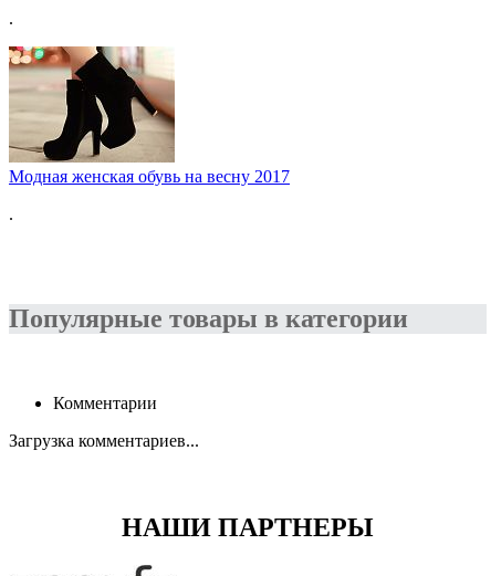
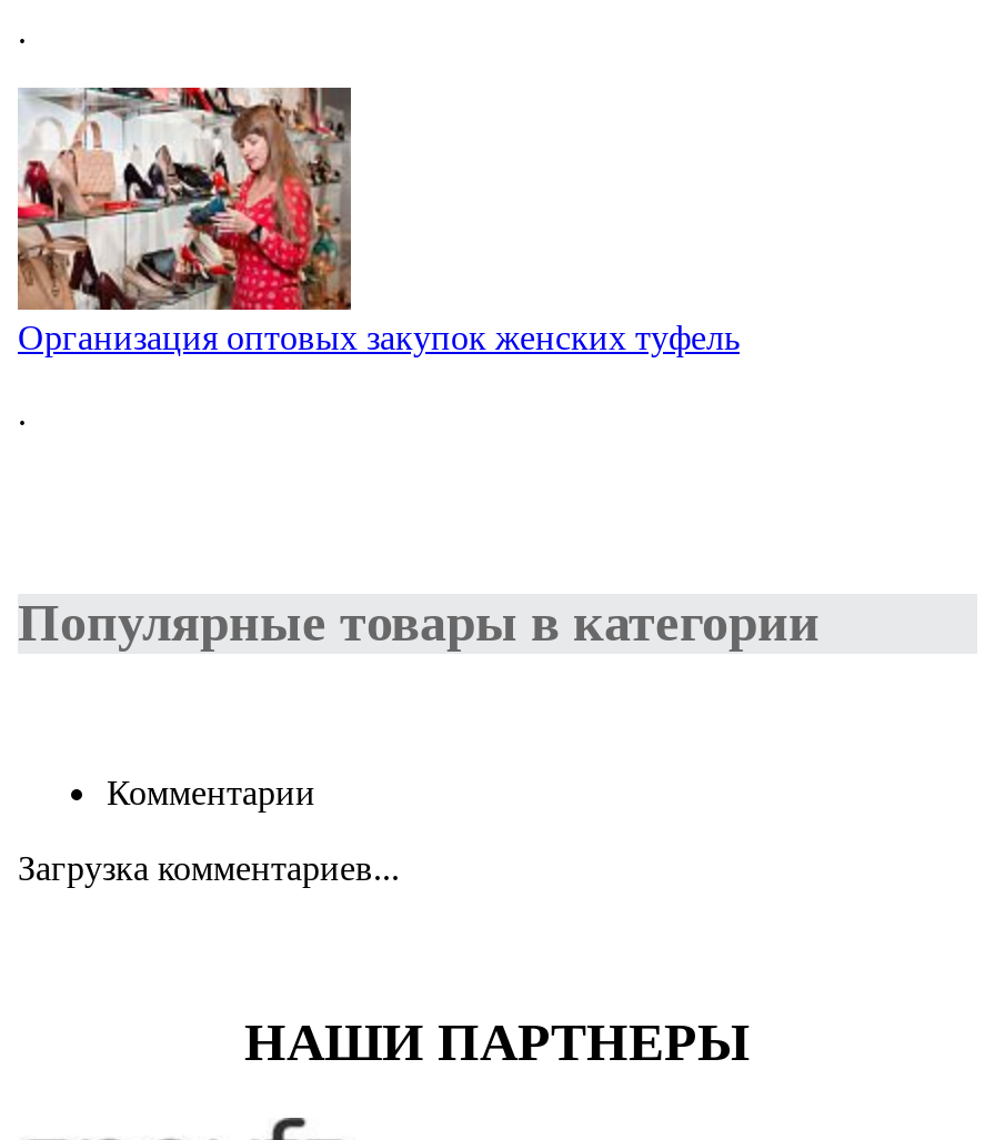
[8,45,290,186] [image] | Модная женская обувь на весну 2017 -> [16,85,740,357] [image] | Организация оптовых закупок женских туфель

